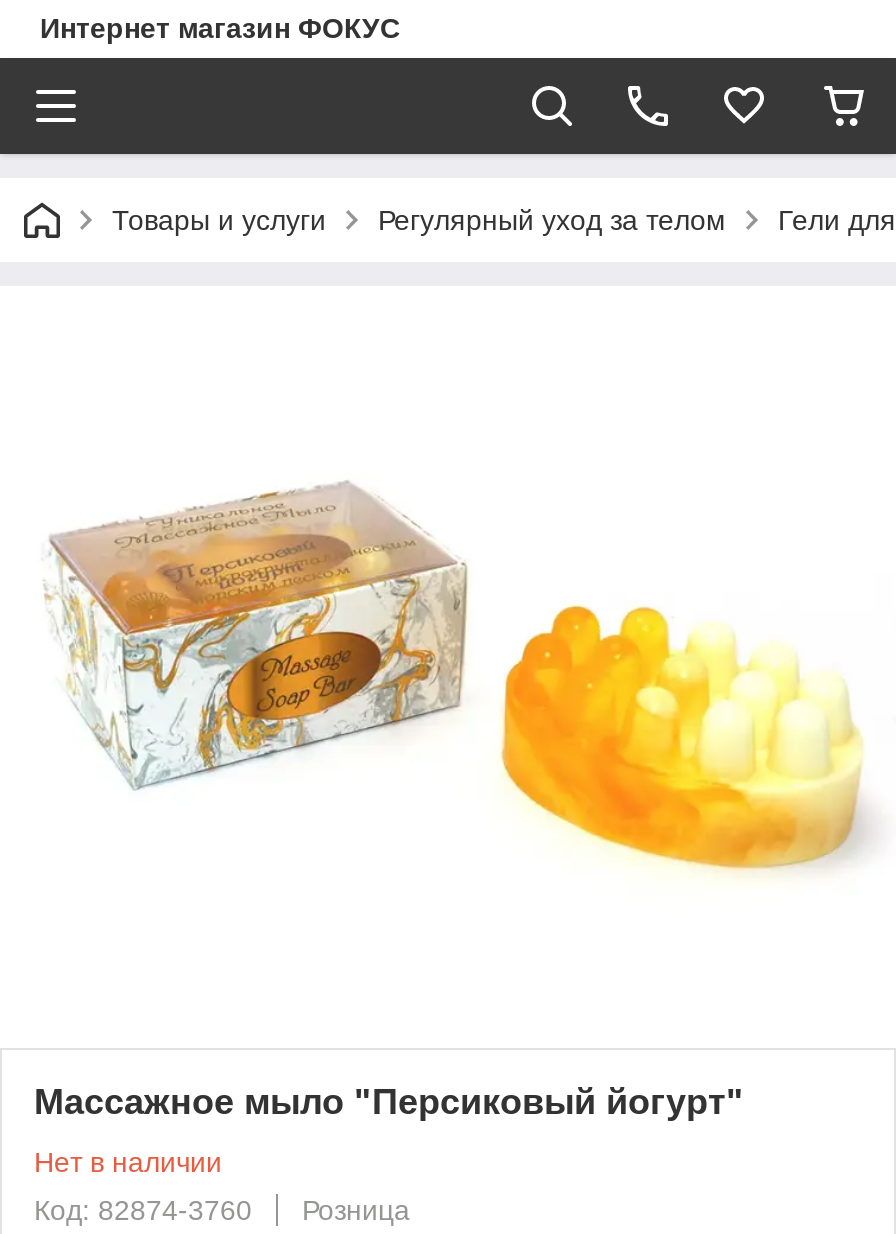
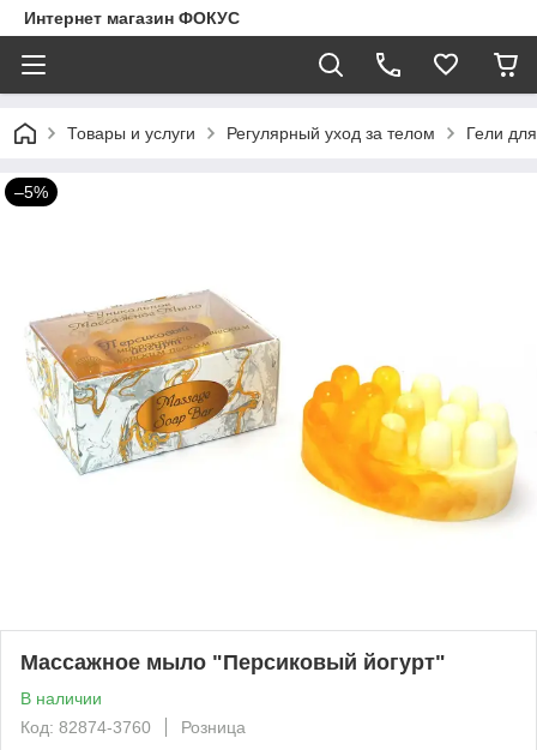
none -> [14,182,48,202] –5%
[34,1146,222,1178] Нет в наличии -> [20,689,102,708] В наличии

